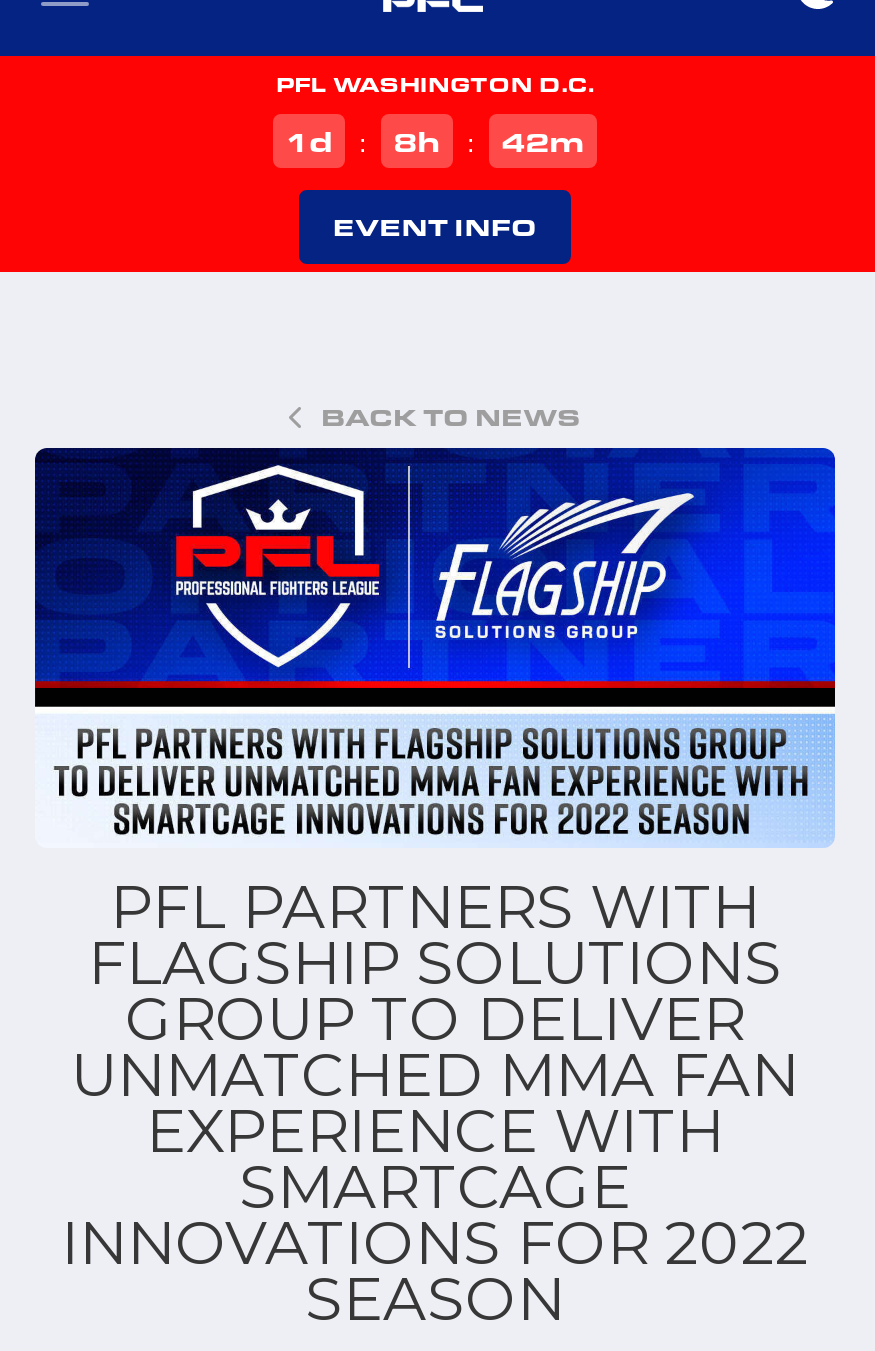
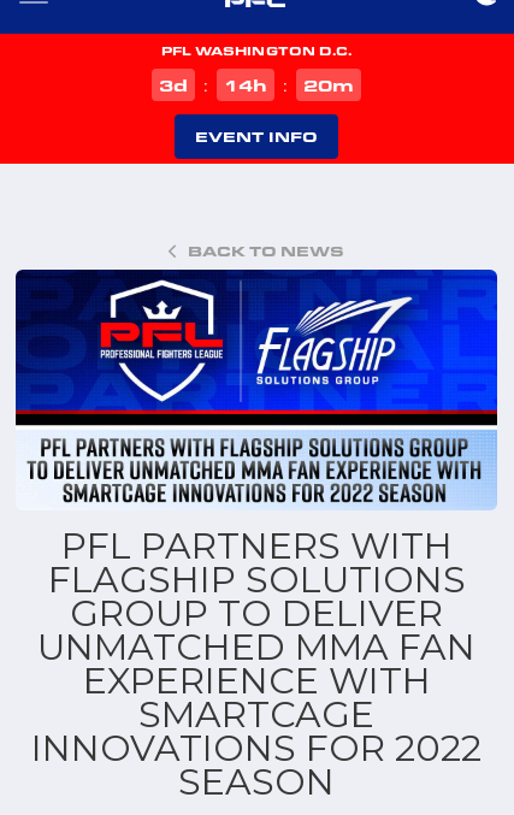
[285,120,333,160] 1 d -> [159,72,188,96] 3 d
[393,120,441,160] 8h -> [224,72,267,96] 14h
[501,120,585,160] 42m -> [303,72,354,96] 20m

